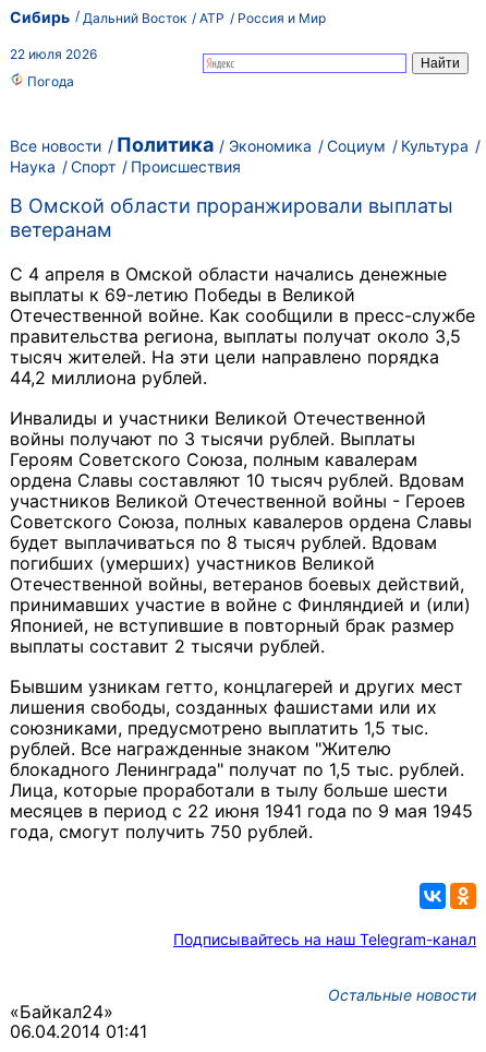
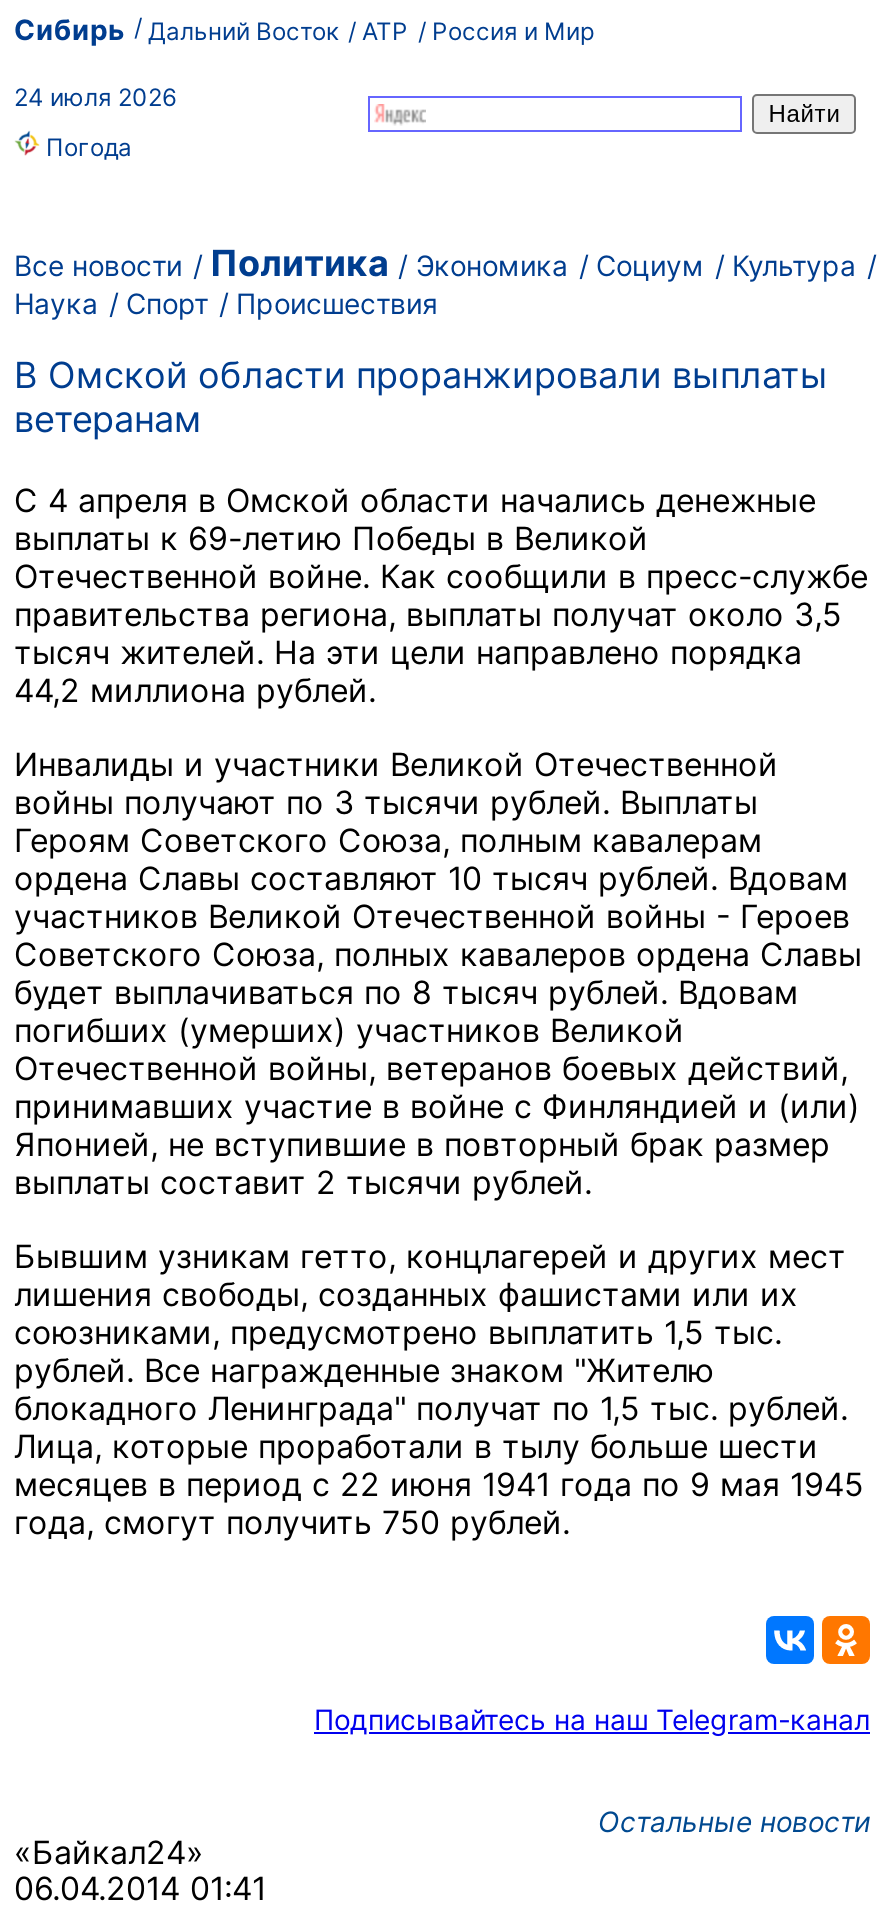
[10,46,97,62] 22 июля 2026 -> [14,82,176,112] 24 июля 2026

